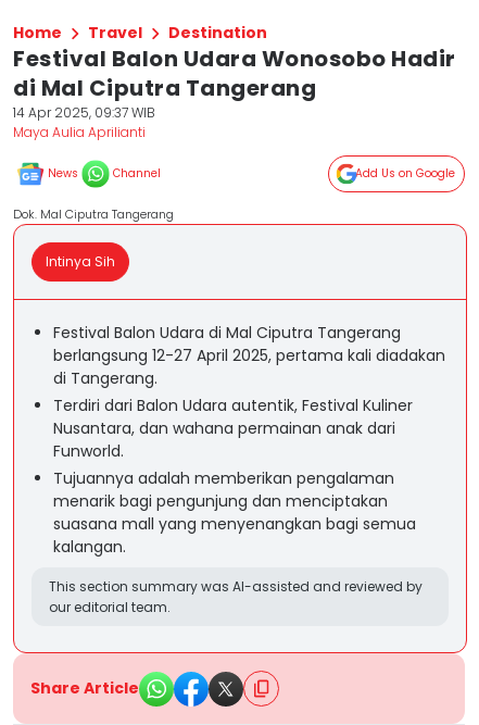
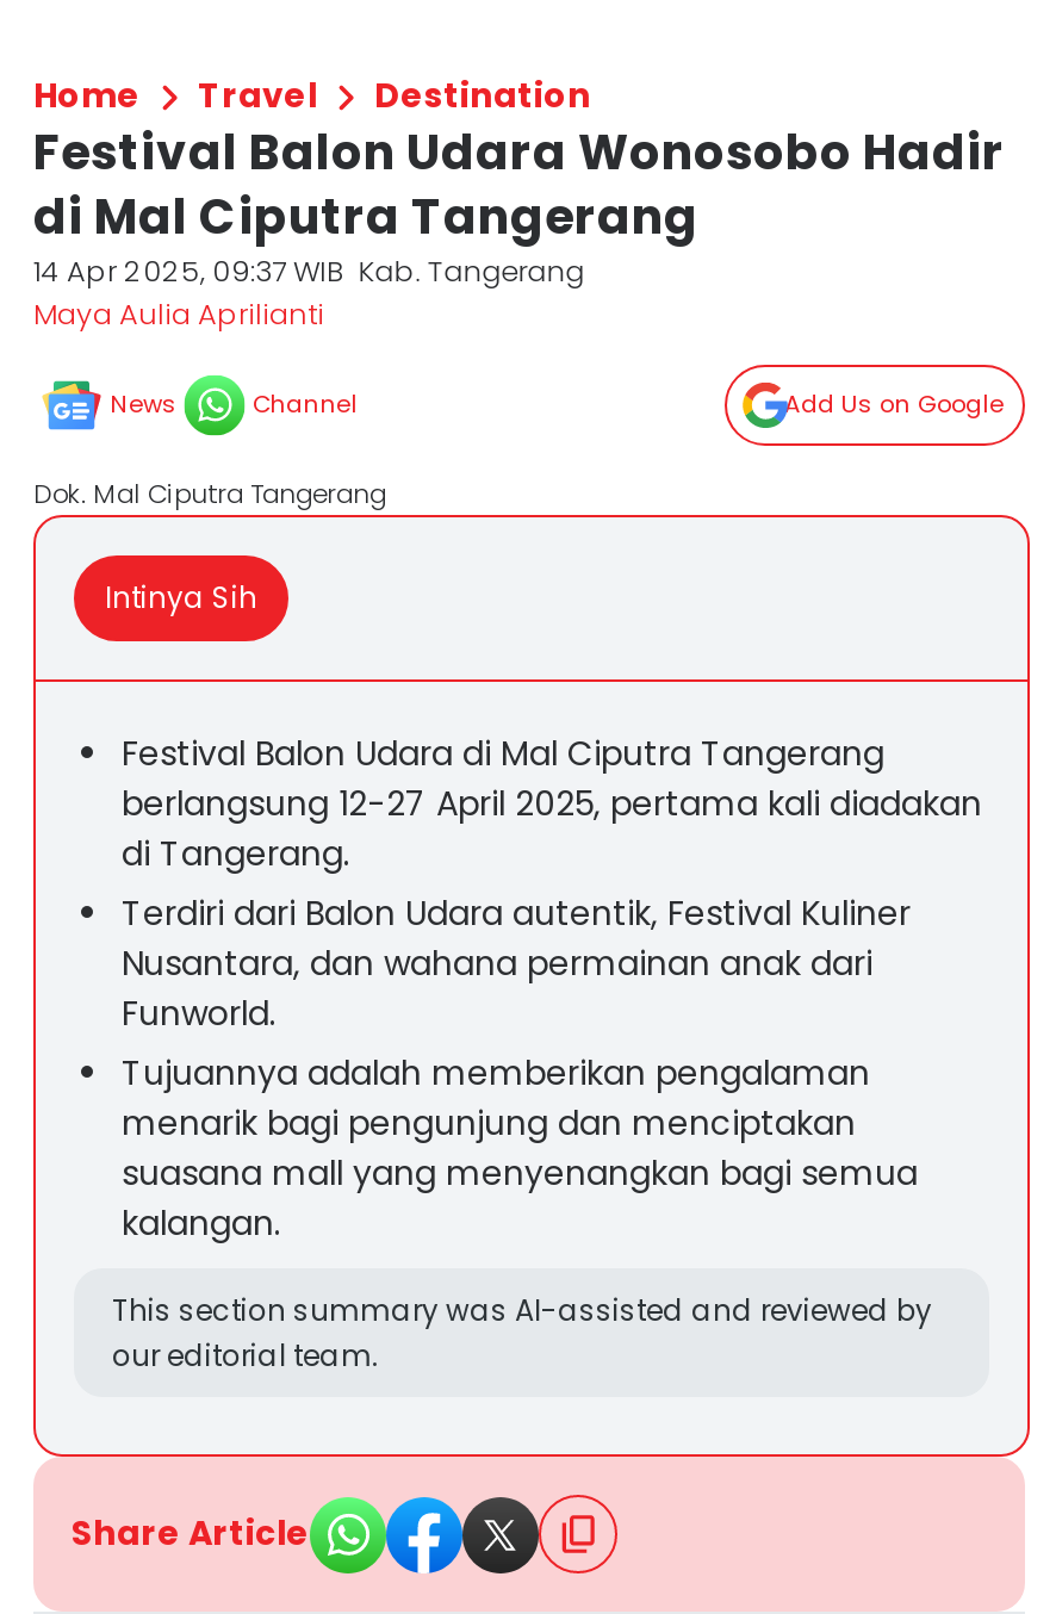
[13,103,155,122] 14 Apr 2025, 09:37 WIB -> [33,250,584,291] 14 Apr 2025, 09:37 WIB Kab. Tangerang

